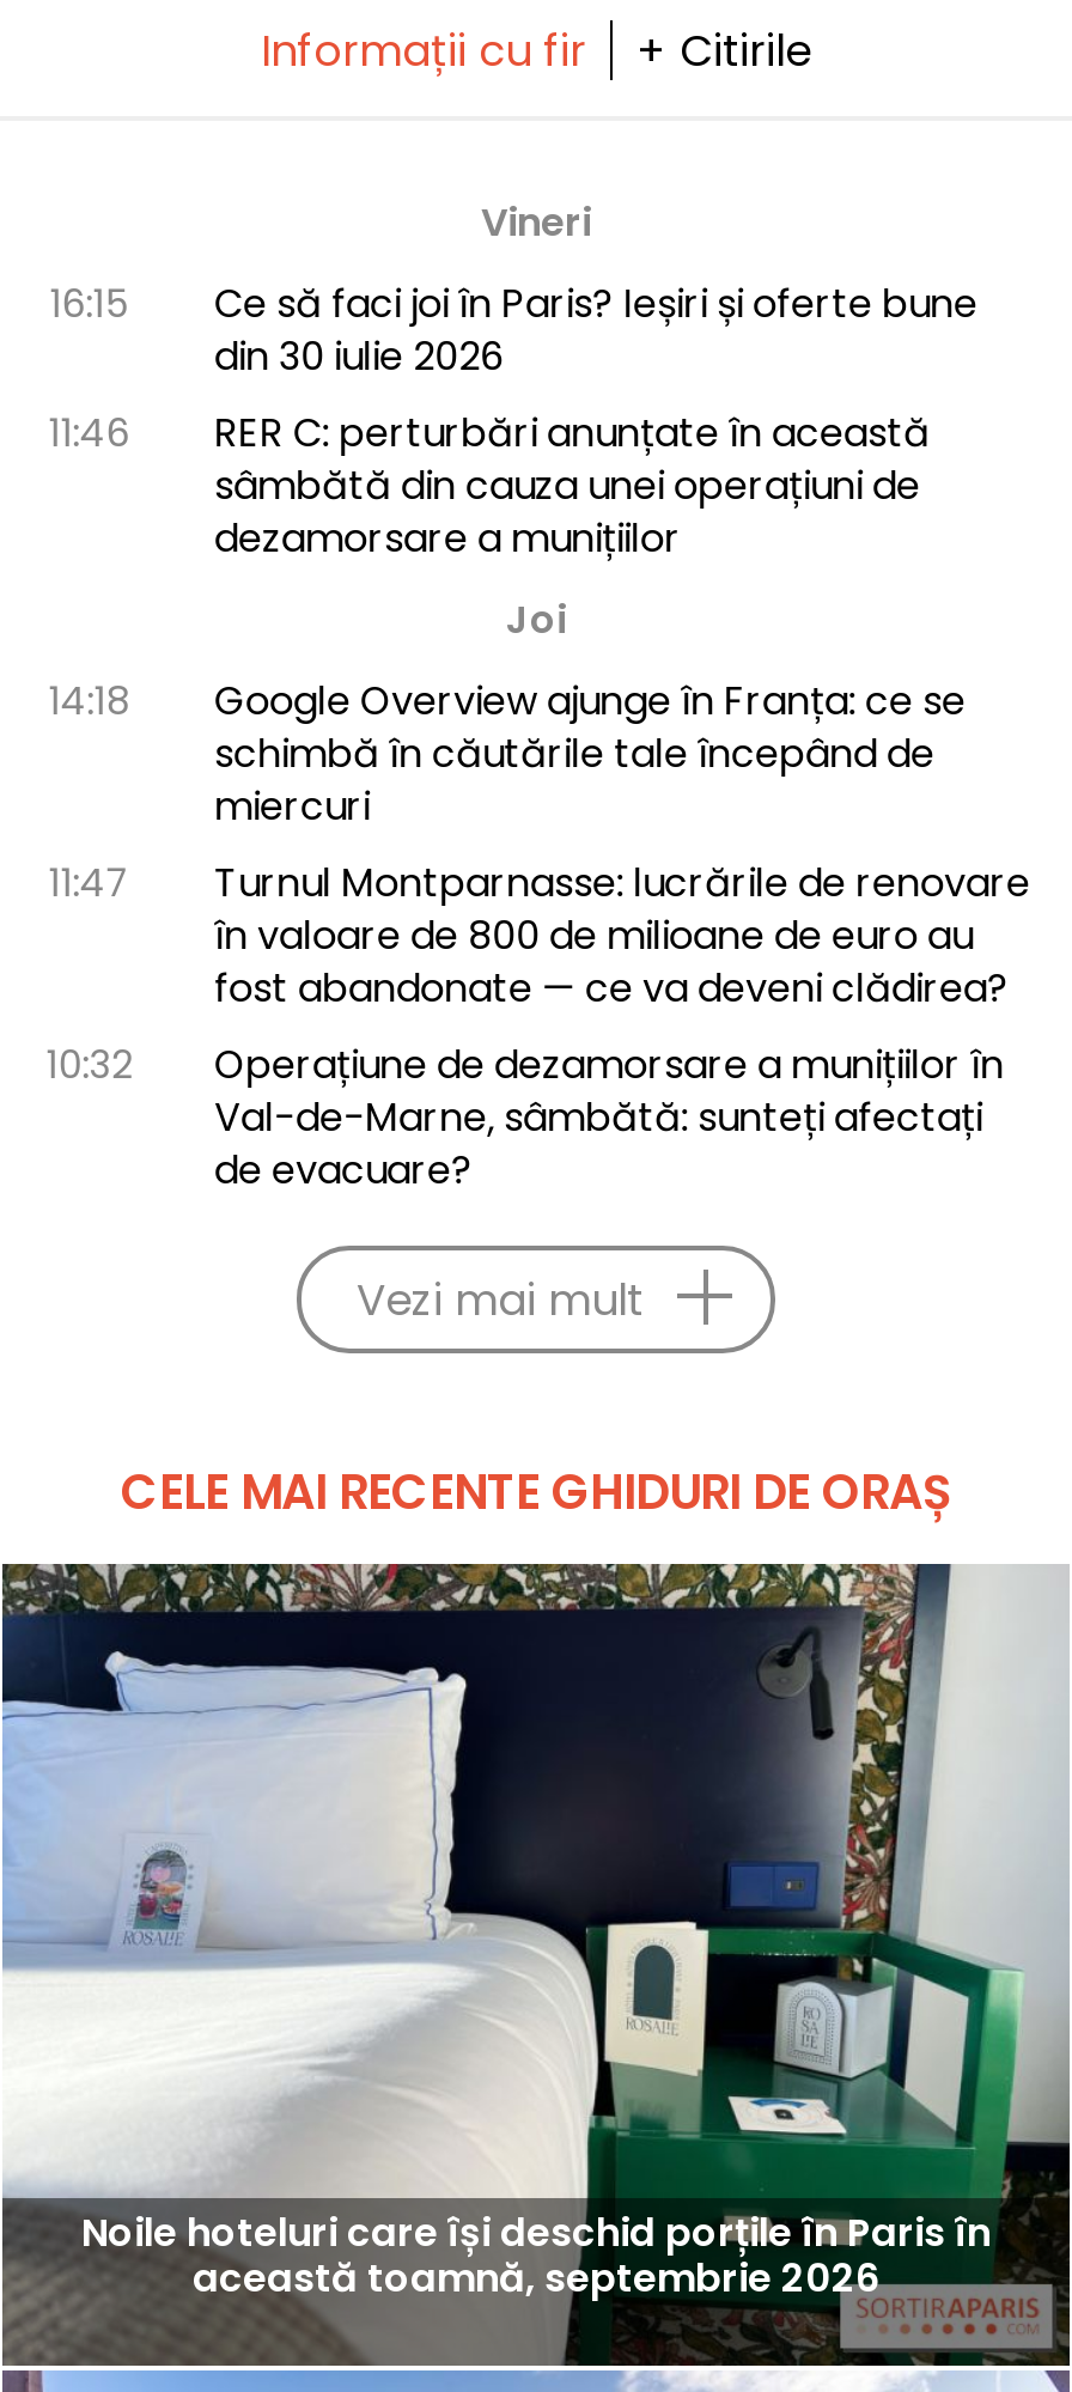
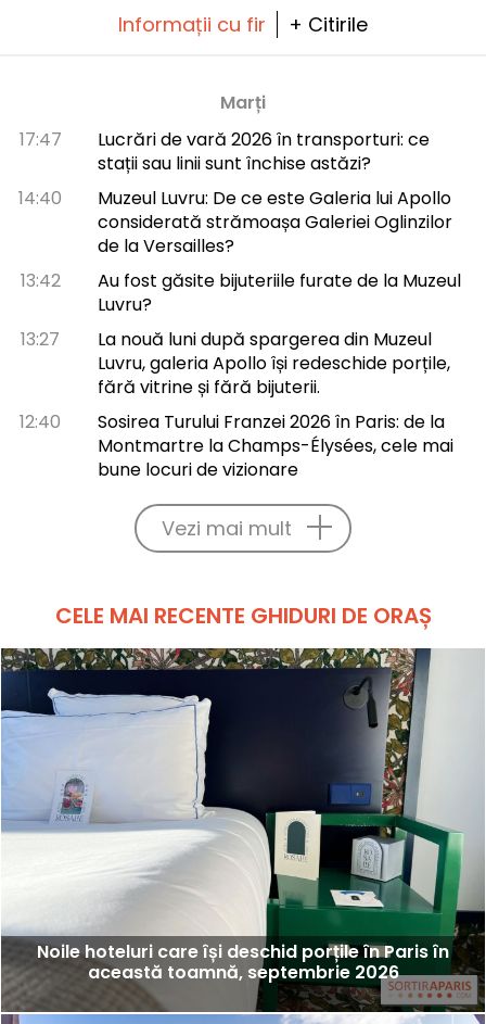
[46,196,1031,1199] Vineri | 16:15 | Ce să faci joi în Paris? Ieșiri și oferte bune | din 30 iulie 2026 | 11:46 | RER C: perturbări anunțate în această | sâmbătă din cauza unei operațiuni de | dezamorsare a munițiilor | Joi | 14:18 | Google Overview ajunge în Franța: ce se | schimbă în căutările tale începând de | miercuri | 11:47 | Turnul Montparnasse: lucrările de renovare | în valoare de 800 de milioane de euro au | fost abandonate — ce va deveni clădirea? | 10:32 | Operațiune de dezamorsare a munițiilor în | Val-de-Marne, sâmbătă: sunteți afectați | de evacuare? -> [19,90,461,482] Marți | 17:47 | Lucrări de vară 2026 în transporturi: ce | stații sau linii sunt închise astăzi? | 14:40 | Muzeul Luvru: De ce este Galeria lui Apollo | considerată strămoașa Galeriei Oglinzilor | de la Versailles? | 13:42 | Au fost găsite bijuteriile furate de la Muzeul | Luvru? | 13:27 | La nouă luni după spargerea din Muzeul | Luvru, galeria Apollo își redeschide porțile, | fără vitrine și fără bijuterii. | 12:40 | Sosirea Turului Franzei 2026 în Paris: de la | Montmartre la Champs-Élysées, cele mai | bune locuri de vizionare

